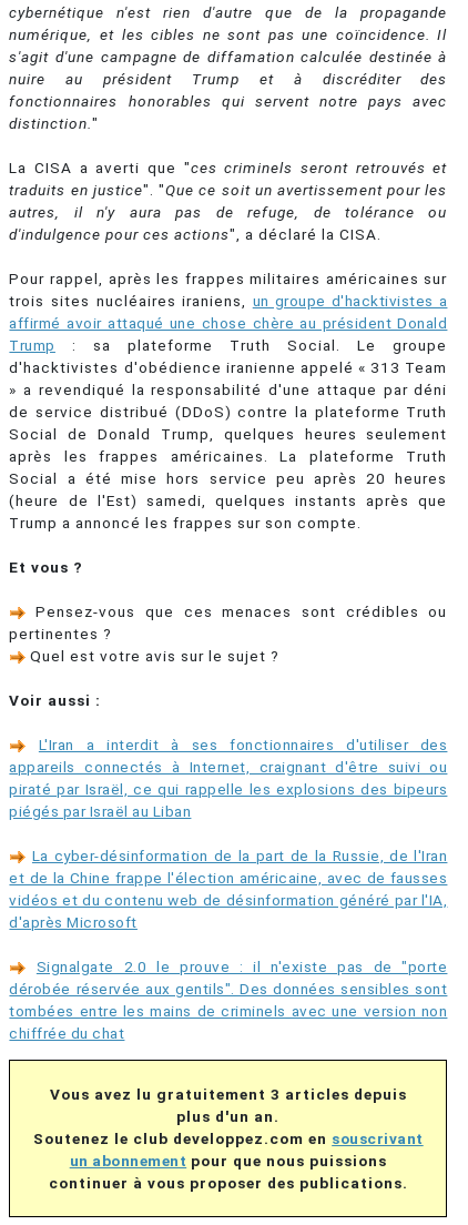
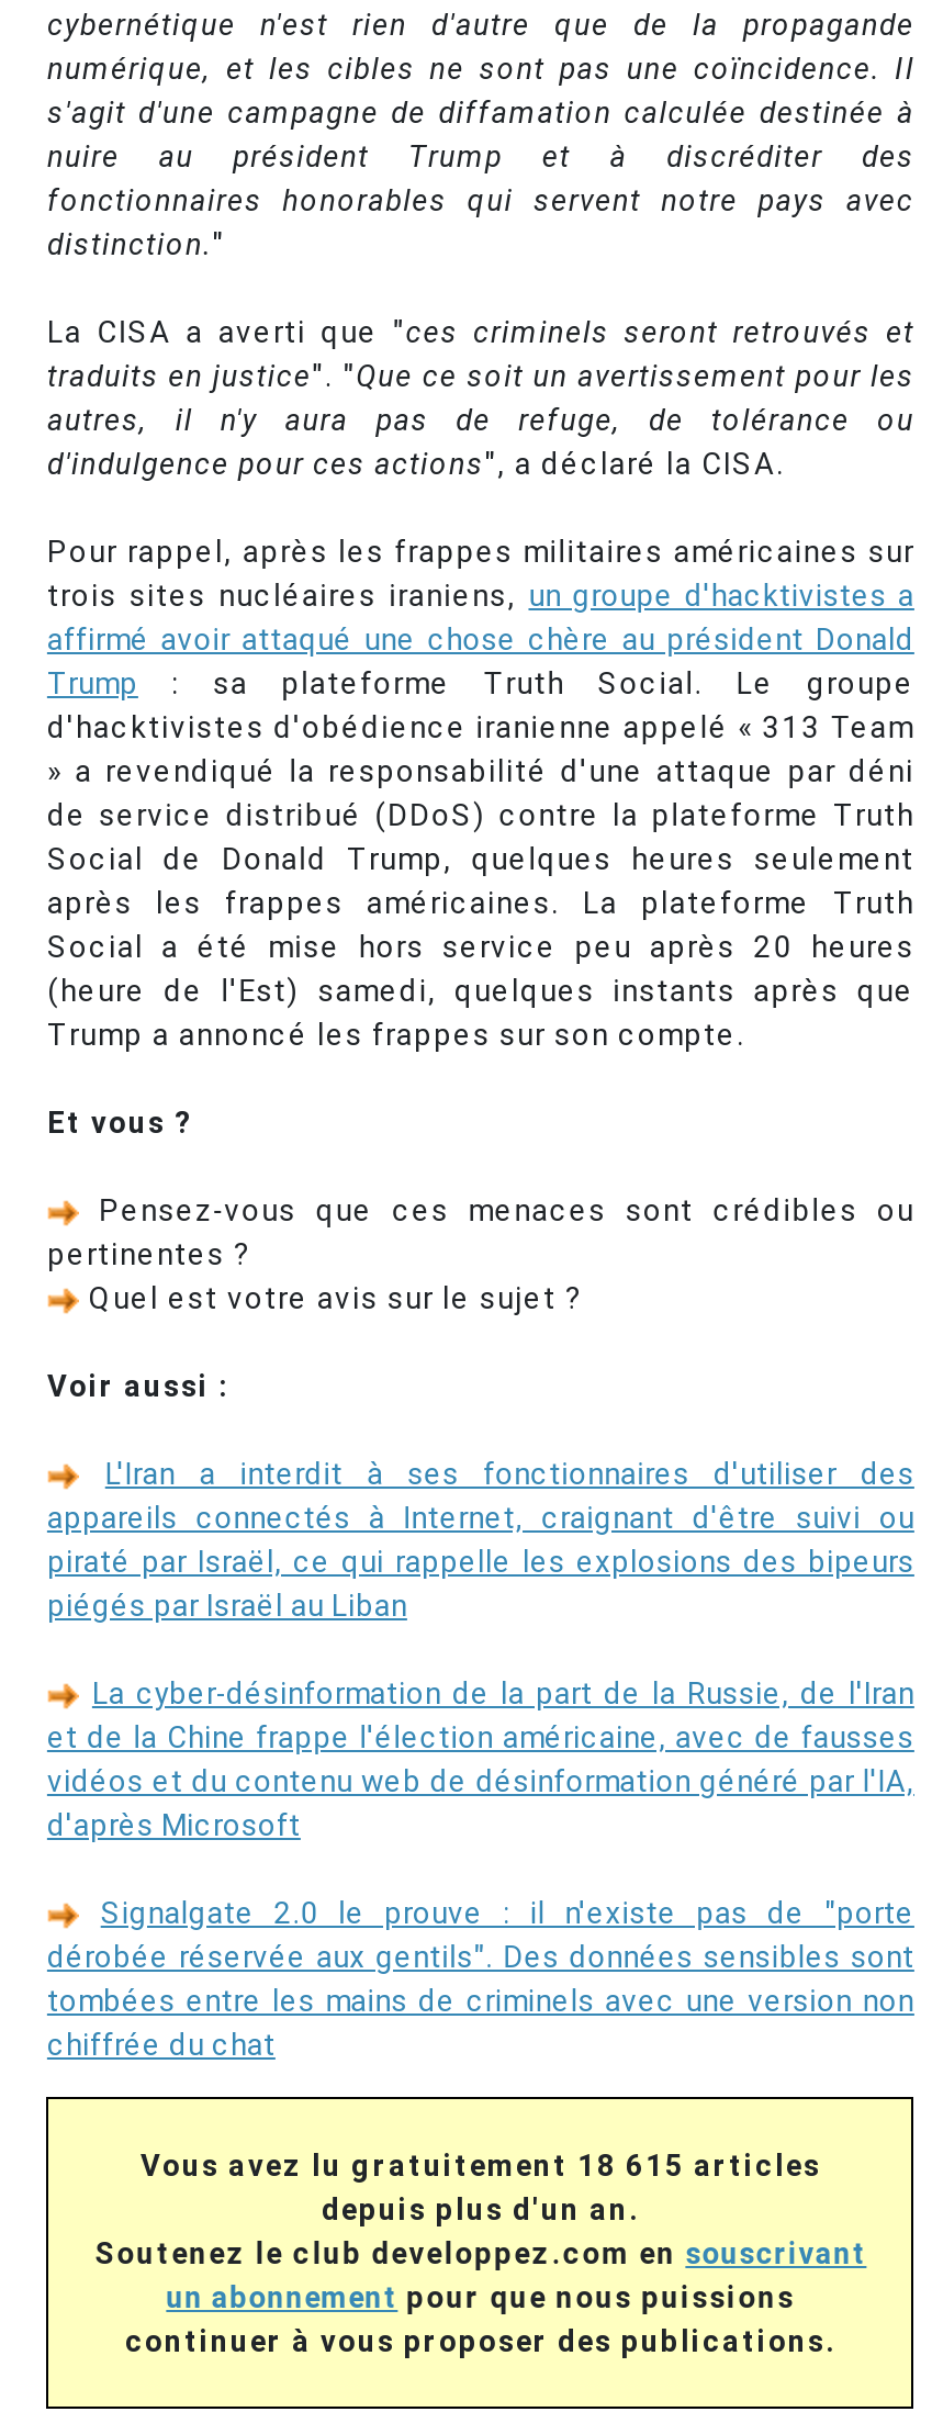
[50,1085,407,1125] Vous avez lu gratuitement 3 articles depuis | plus d'un an. -> [140,2147,821,2226] Vous avez lu gratuitement 18 615 articles | depuis plus d'un an.

